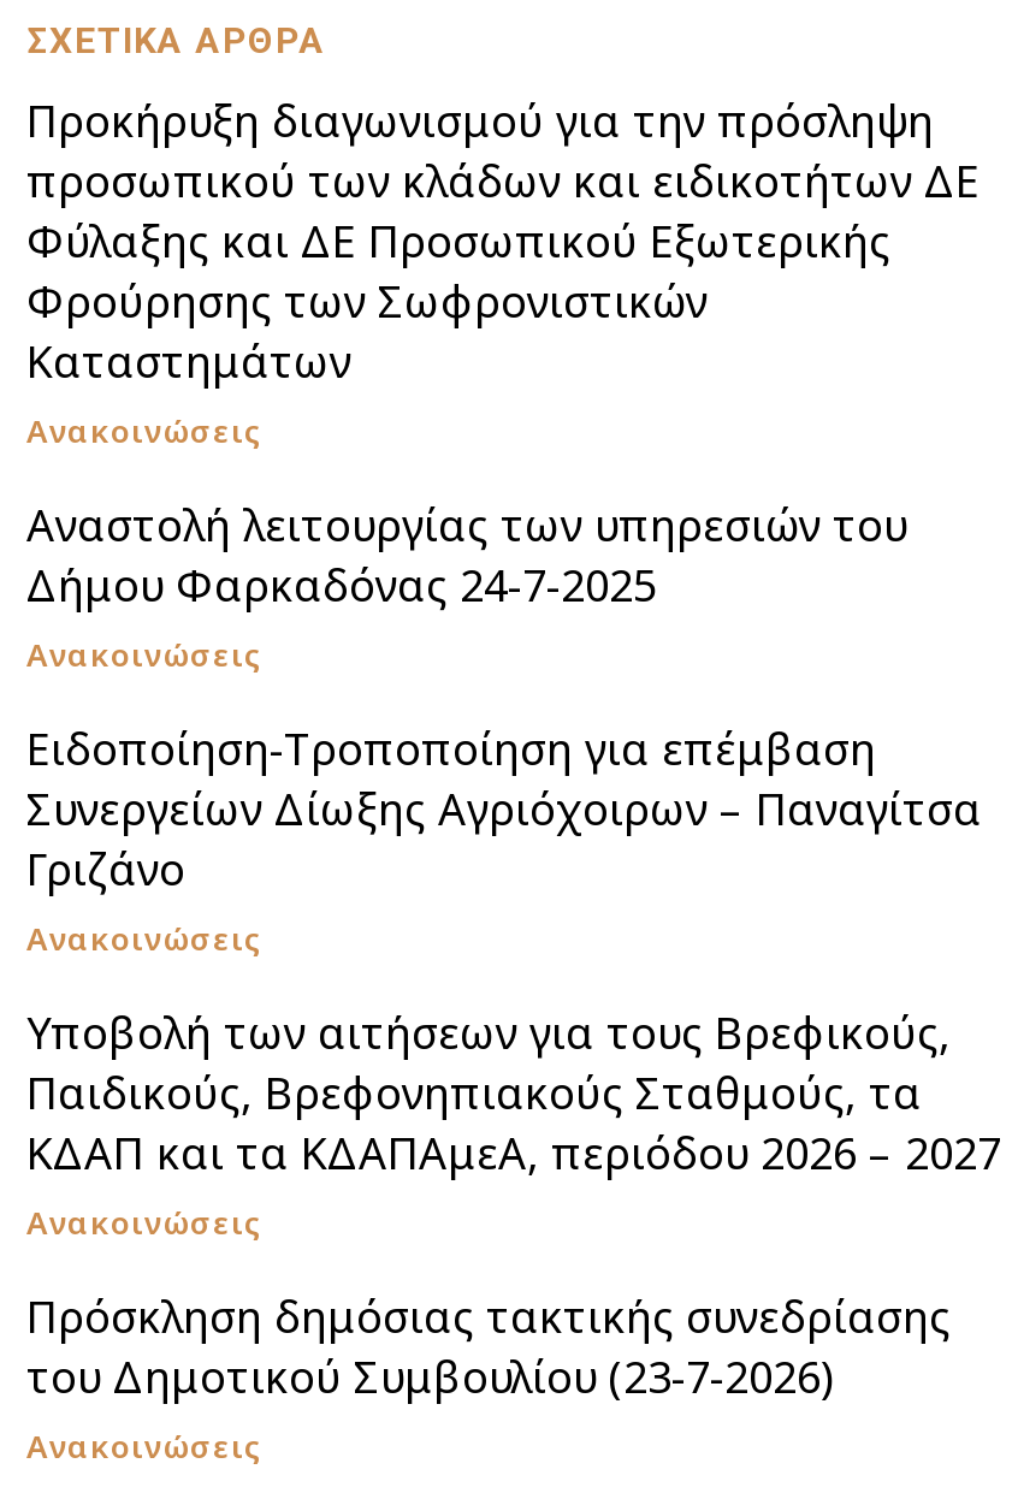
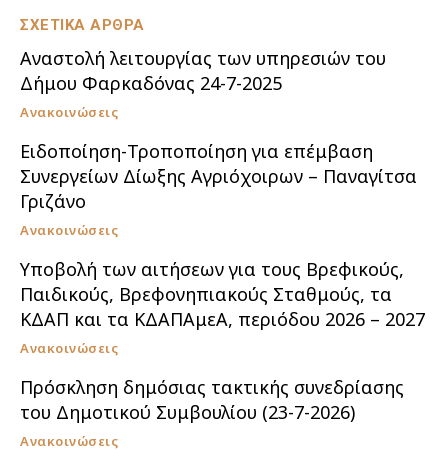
[26,91,980,452] Προκήρυξη διαγωνισμού για την πρόσληψη | προσωπικού των κλάδων και ειδικοτήτων ΔΕ | Φύλαξης και ΔΕ Προσωπικού Εξωτερικής | Φρούρησης των Σωφρονιστικών | Καταστημάτων | Ανακοινώσεις -> none

